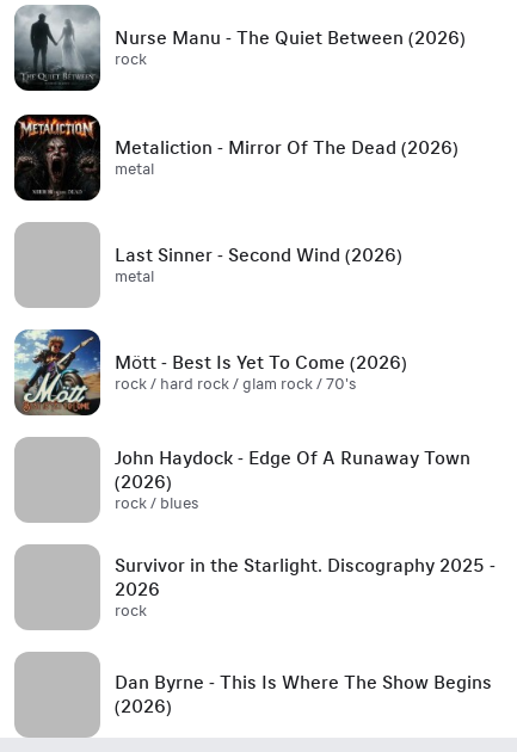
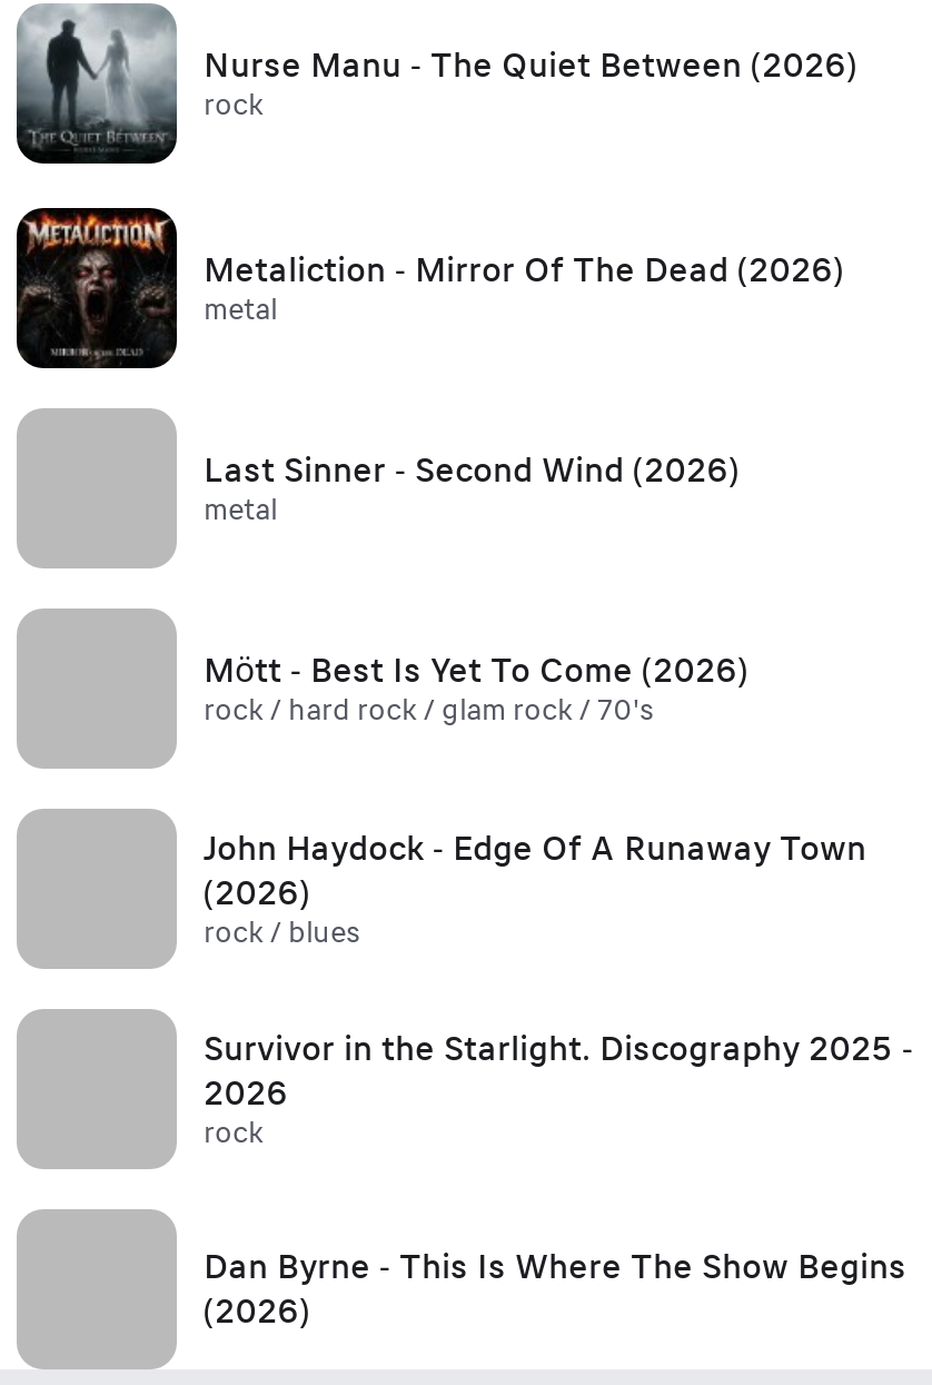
[14,329,100,415] [image] -> none

